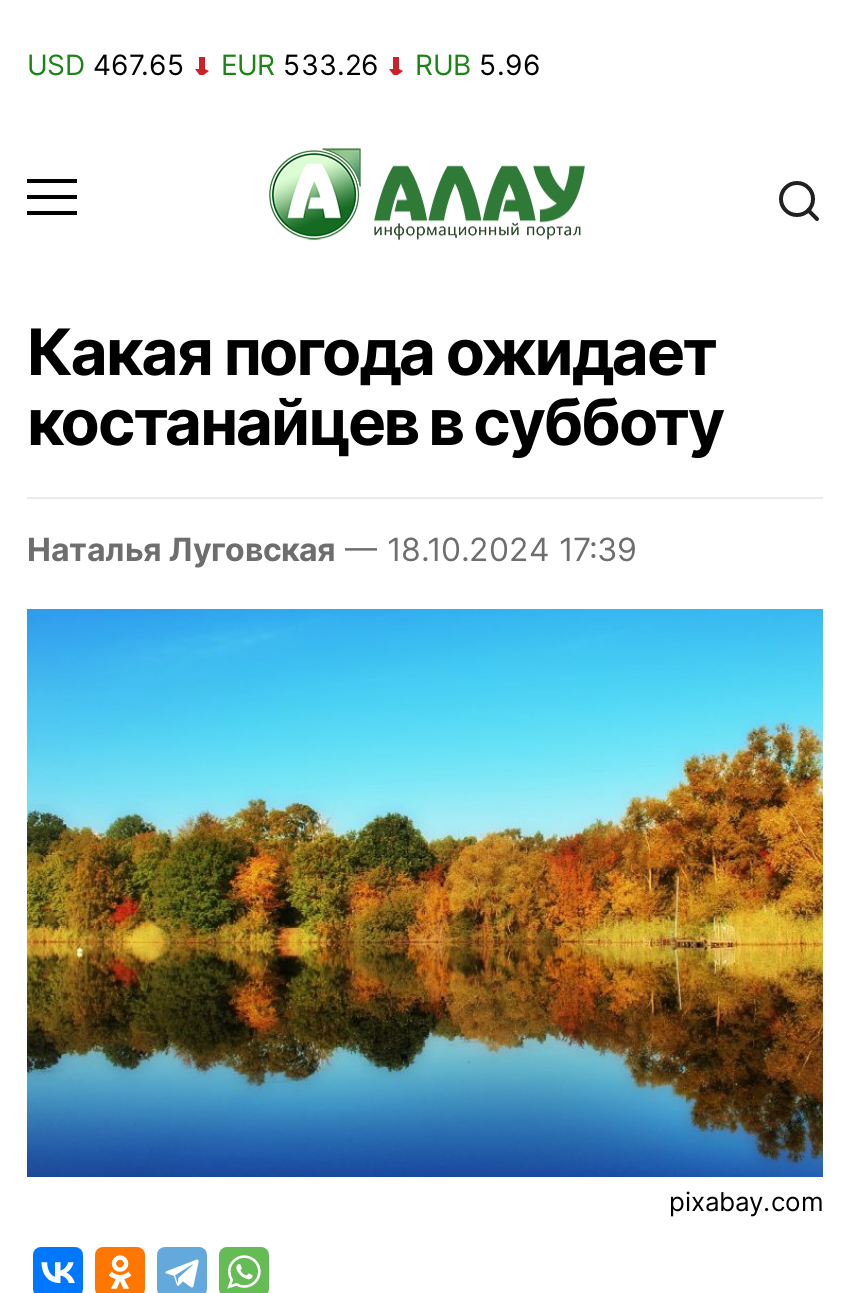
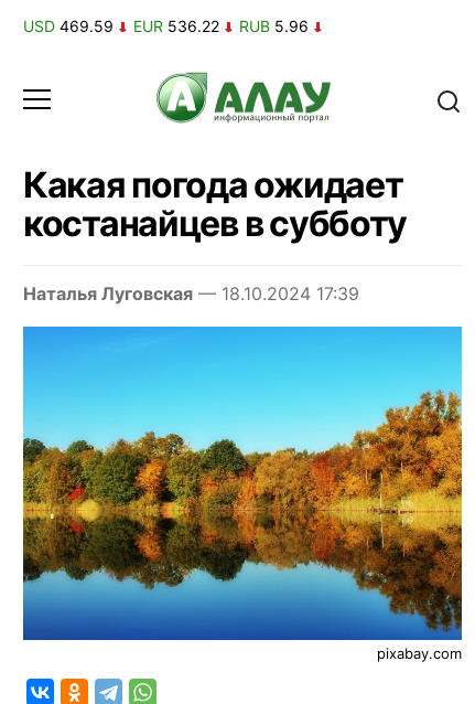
[27,47,185,81] USD 467.65 -> [23,17,114,35] USD 469.59
[221,47,379,81] EUR 533.26 -> [133,17,219,35] EUR 536.22

